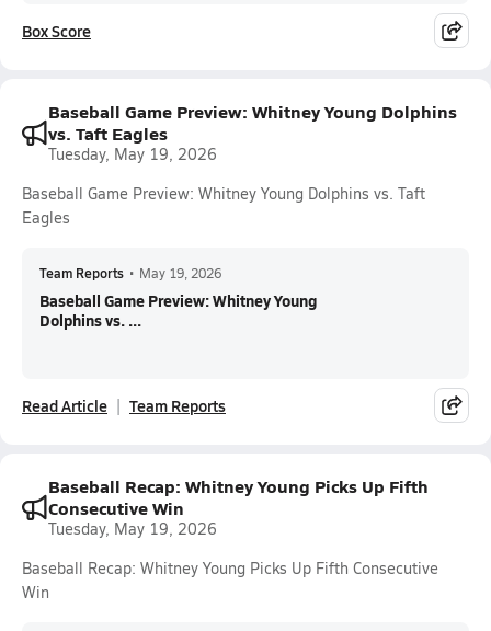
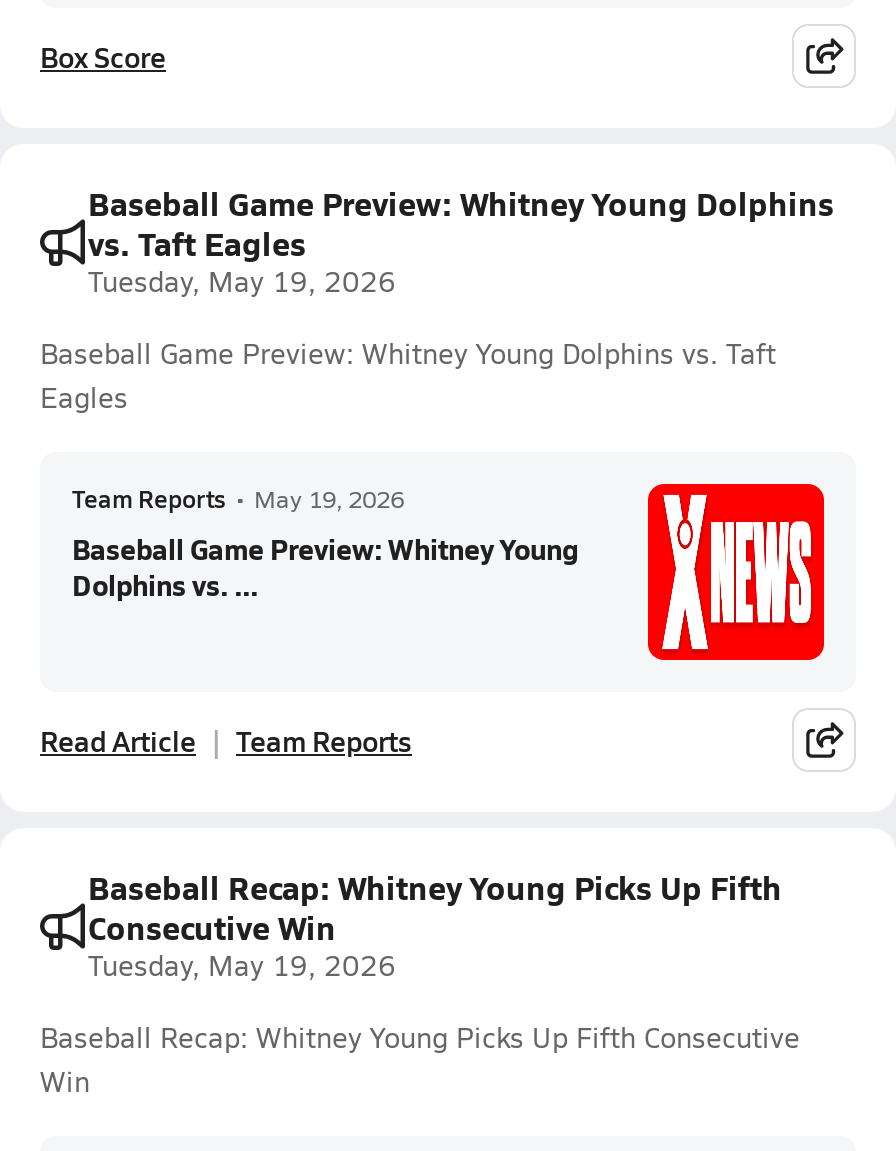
none -> [646,482,826,662] [image]

